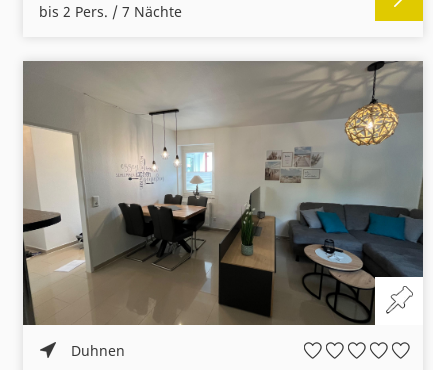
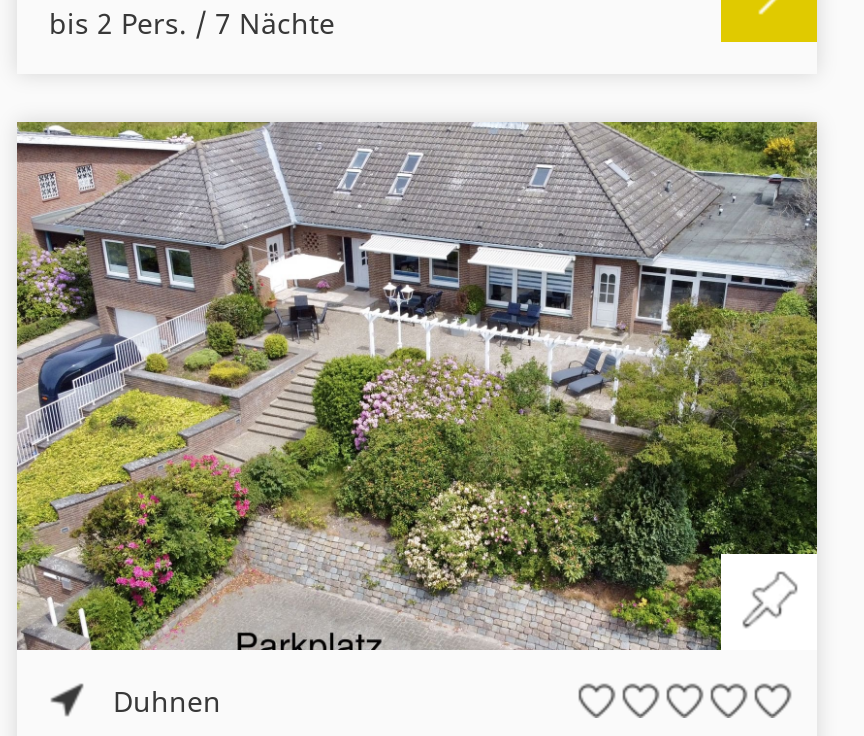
[22,60,423,325] [image] -> [15,120,819,650] [image]

